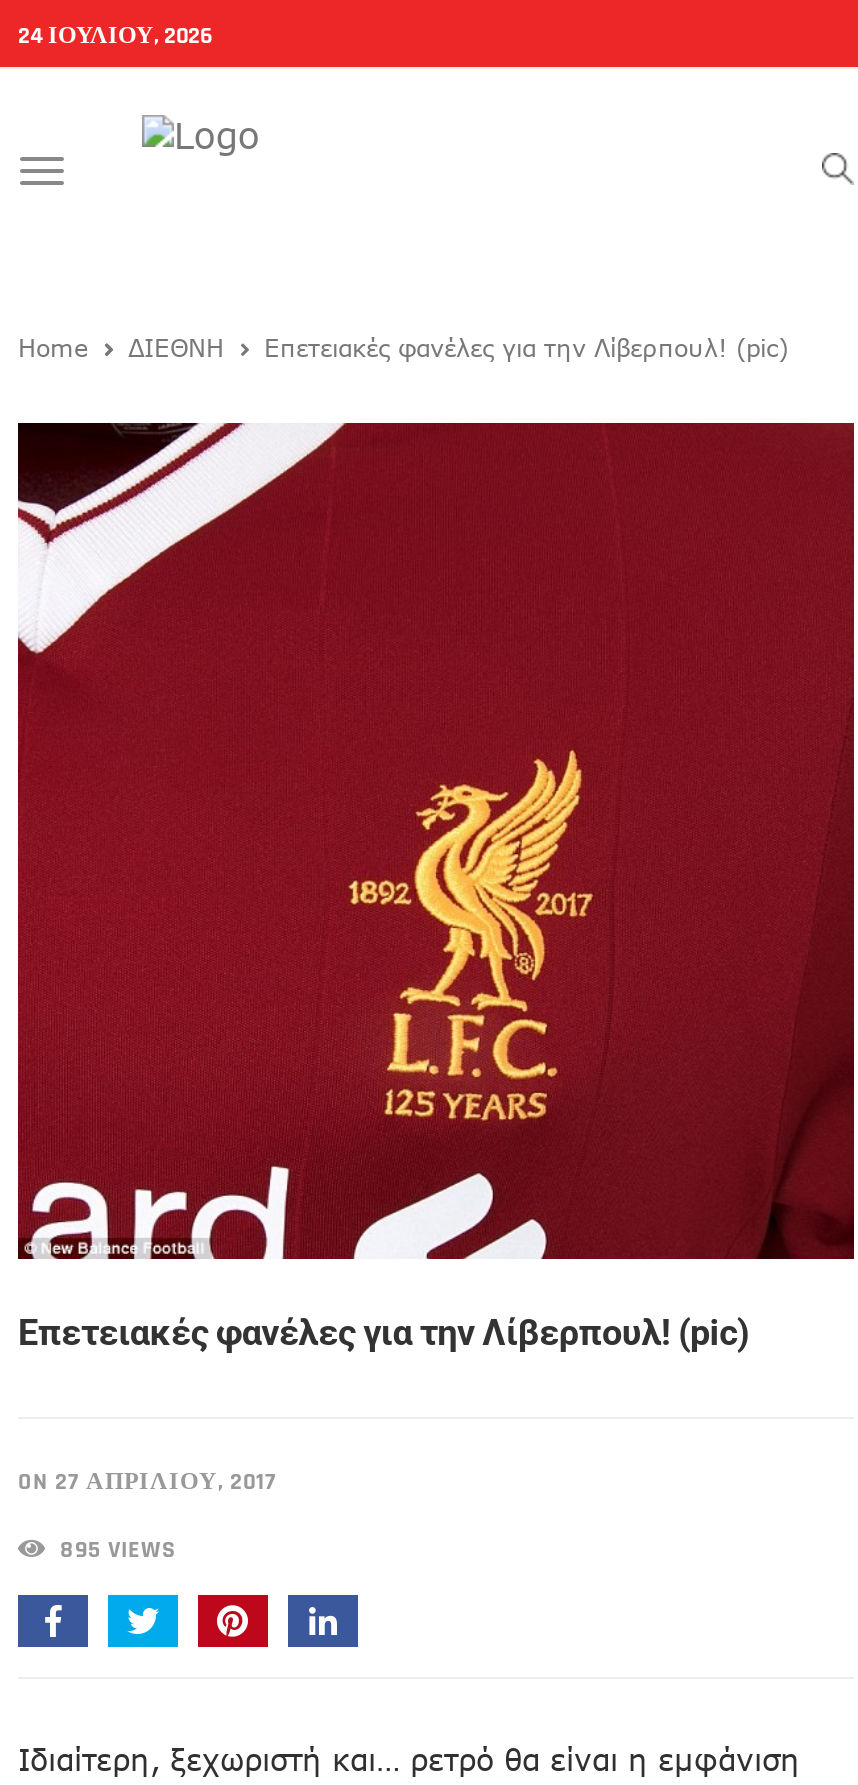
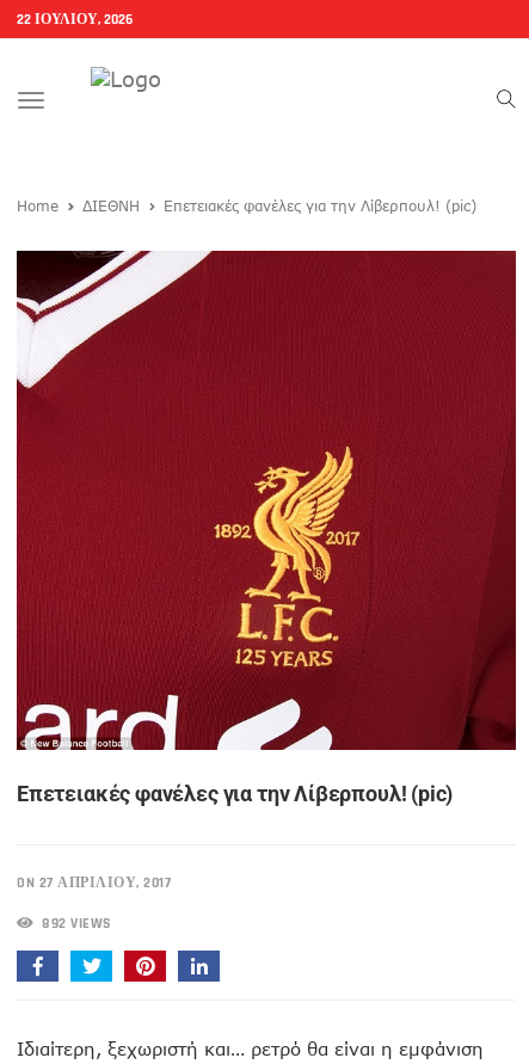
[18,21,212,51] 24 ΙΟΥΛΊΟΥ, 2026 -> [17,11,133,29] 22 ΙΟΥΛΊΟΥ, 2026
[53,1535,175,1565] 895 VIEWS -> [38,915,110,933] 892 VIEWS

